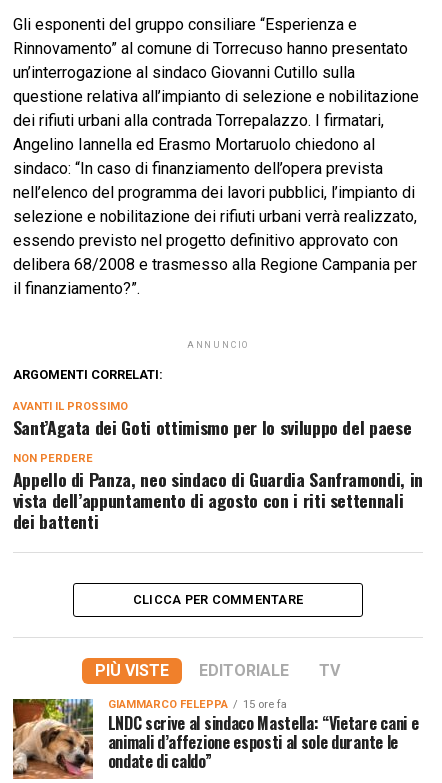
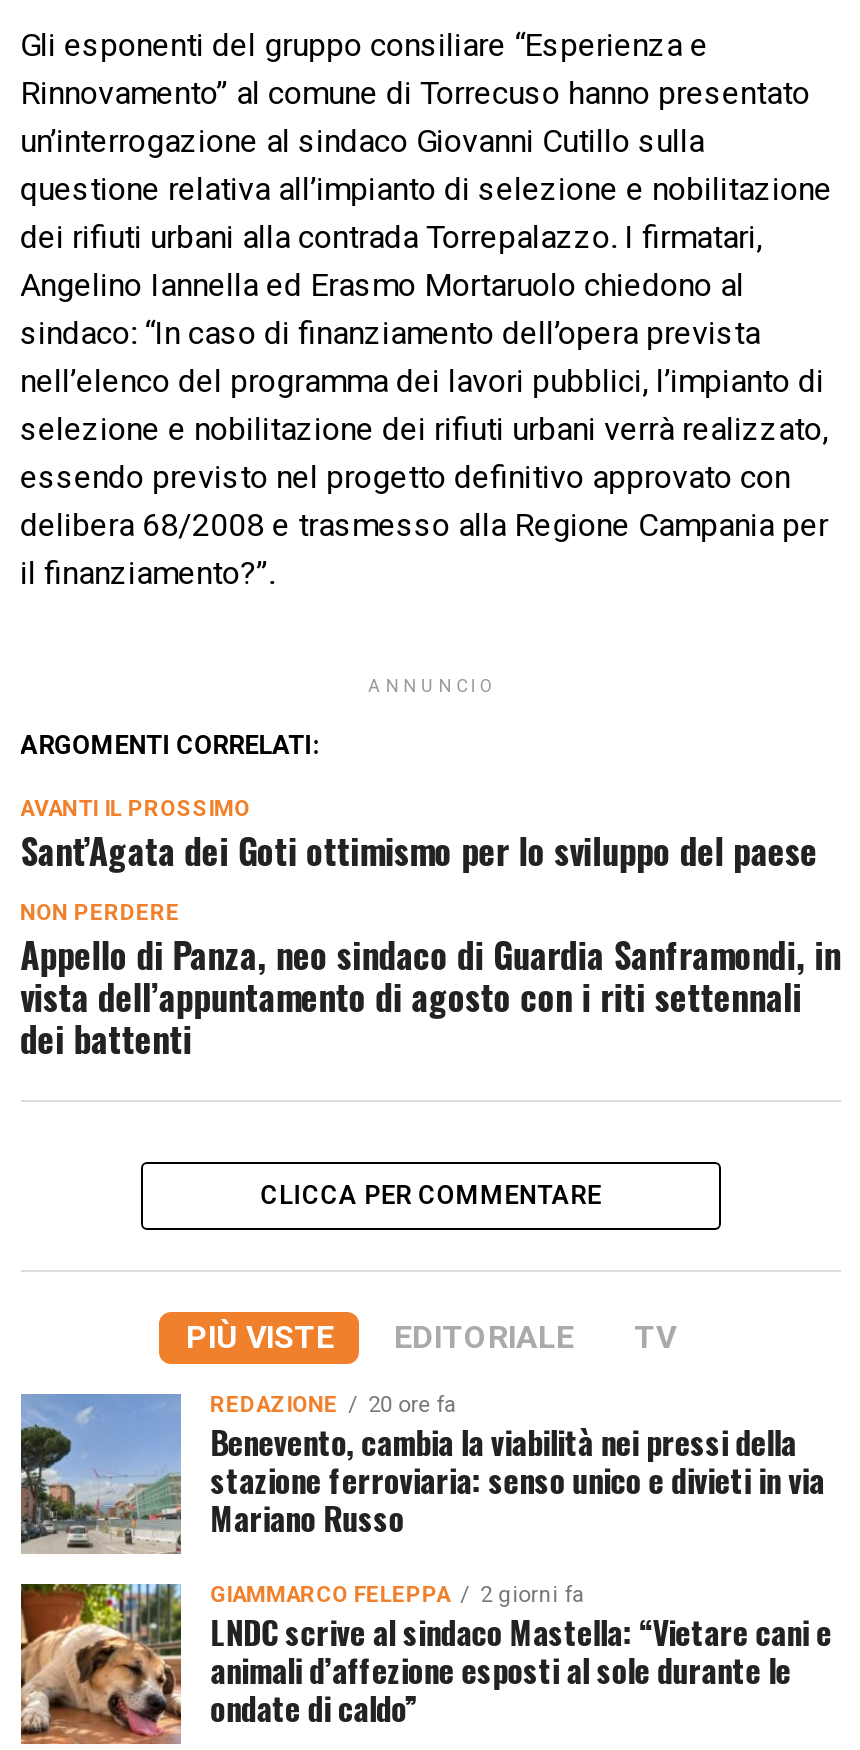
none -> [19,1391,824,1554] [image] | REDAZIONE | 20 ore fa | Benevento, cambia la viabilità nei pressi della | stazione ferroviaria: senso unico e divieti in via | Mariano Russo
[108,697,287,710] GIAMMARCO FELEPPA 15 ore fa -> [210,1581,584,1607] GIAMMARCO FELEPPA 2 giorni fa

